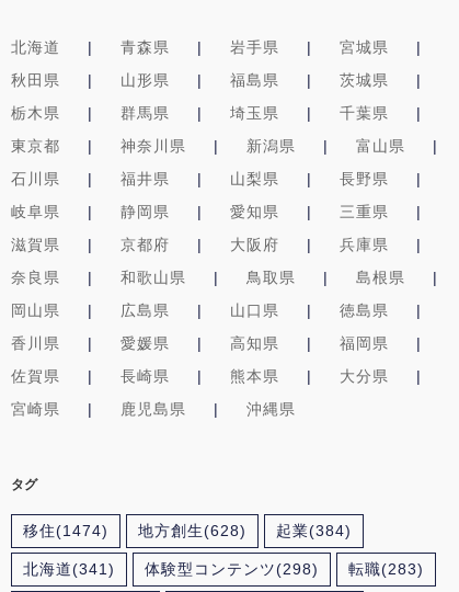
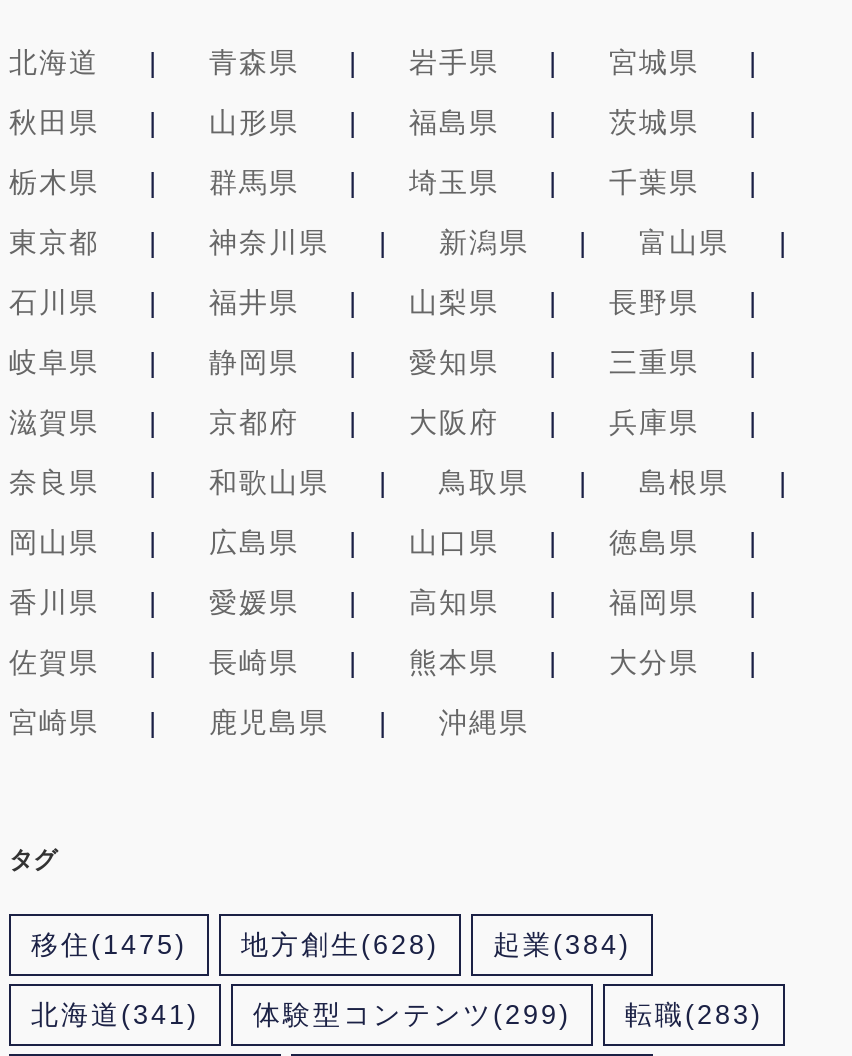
[23,523,352,539] 移住(1474) 地方創生(628) 起業(384) -> [31,930,631,960] 移住(1475) 地方創生(628) 起業(384)
[145,561,319,578] 体験型コンテンツ(298) -> [253,1000,571,1030] 体験型コンテンツ(299)

